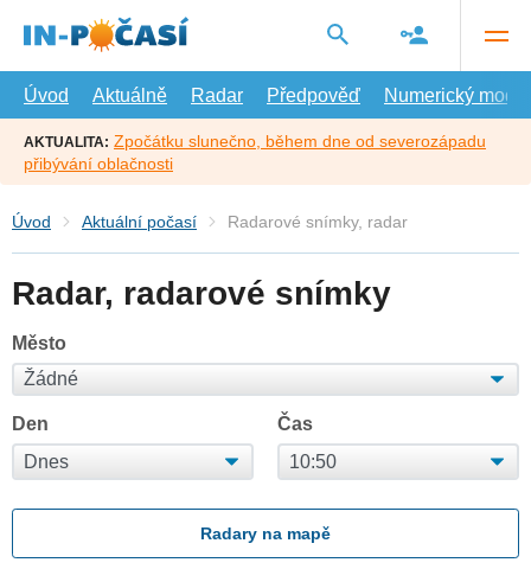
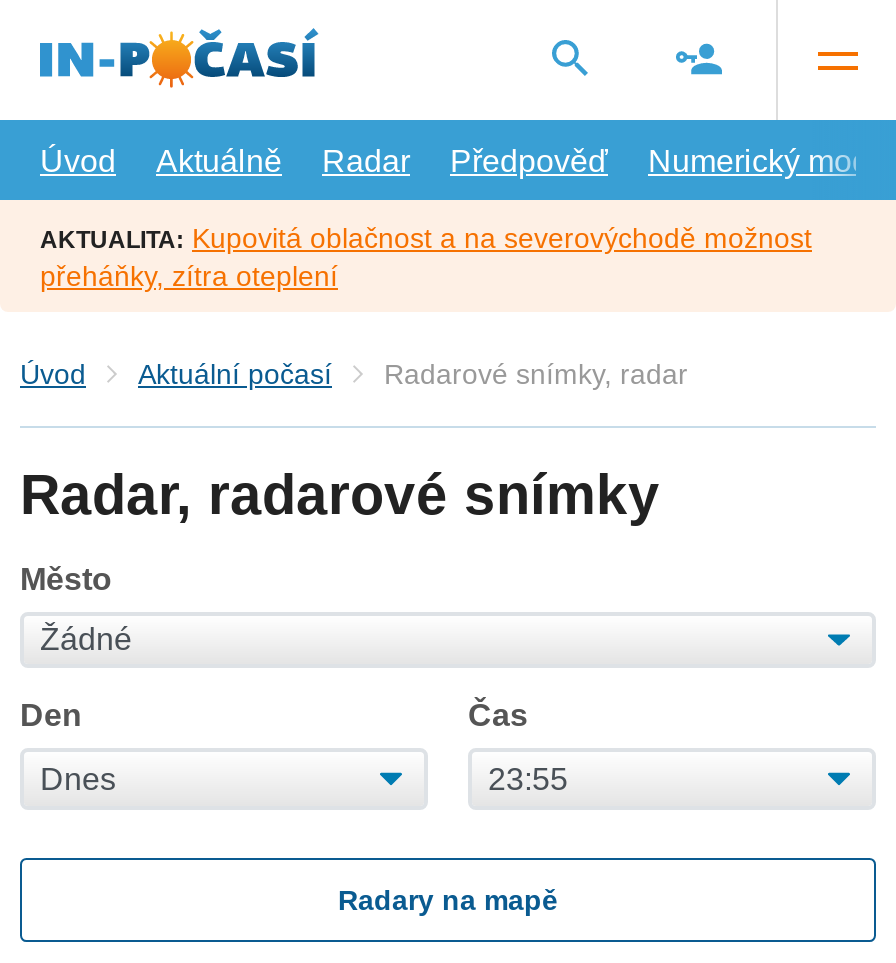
[24,131,486,173] AKTUALITA: Zpočátku slunečno, během dne od severozápadu | přibývání oblačnosti -> [40,221,812,291] AKTUALITA: Kupovitá oblačnost a na severovýchodě možnost | přeháňky, zítra oteplení

